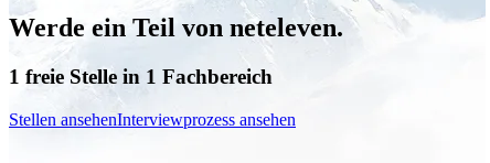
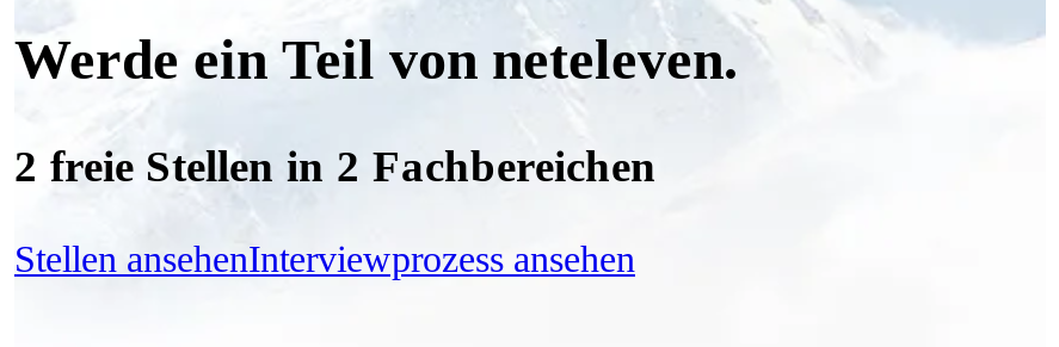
[9,65,273,89] 1 freie Stelle in 1 Fachbereich -> [14,142,657,192] 2 freie Stellen in 2 Fachbereichen

